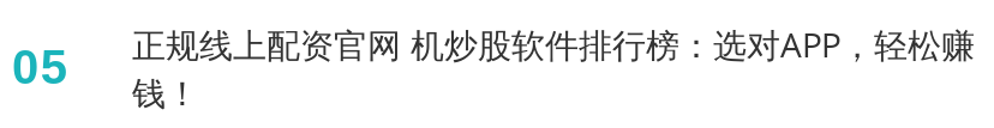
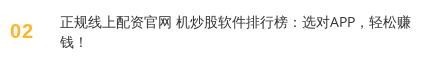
[12,21,975,115] 05 正规线上配资官网 机炒股软件排行榜：选对APP，轻松赚 钱！ -> [10,12,411,51] 02 正规线上配资官网 机炒股软件排行榜：选对APP，轻松赚 钱！

